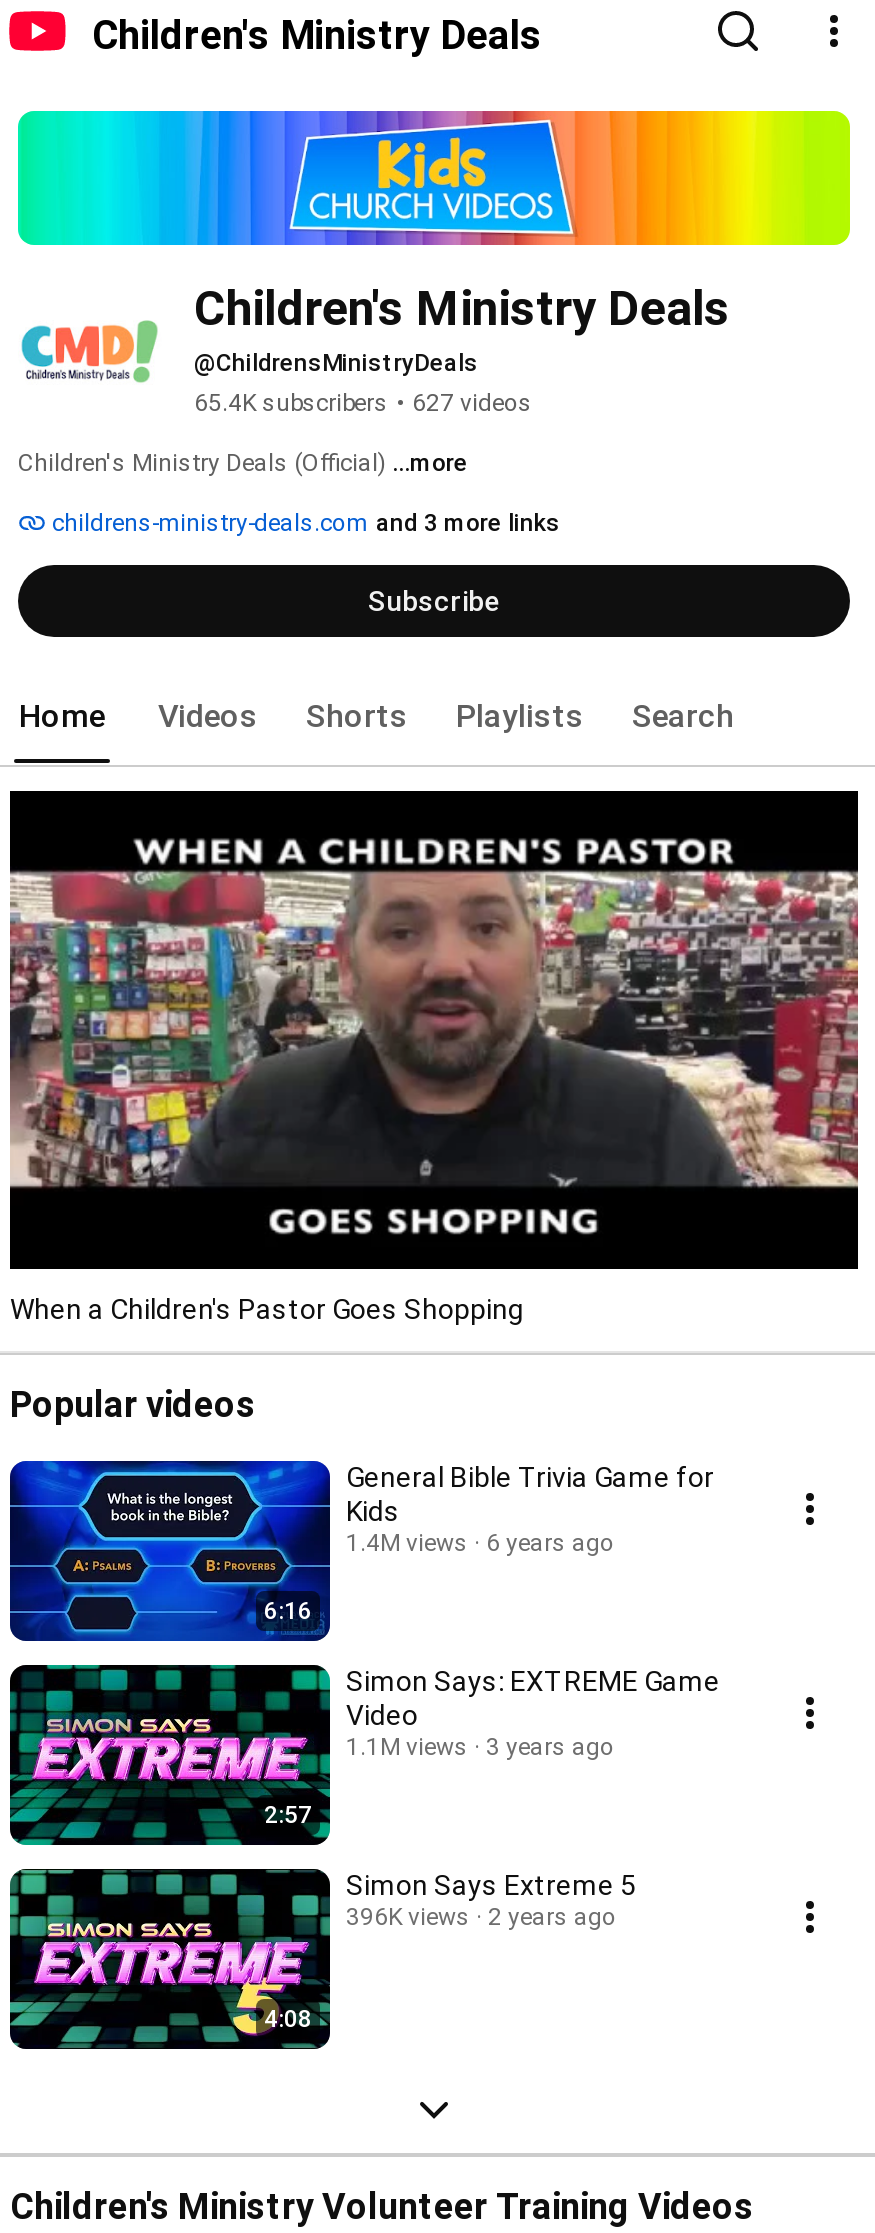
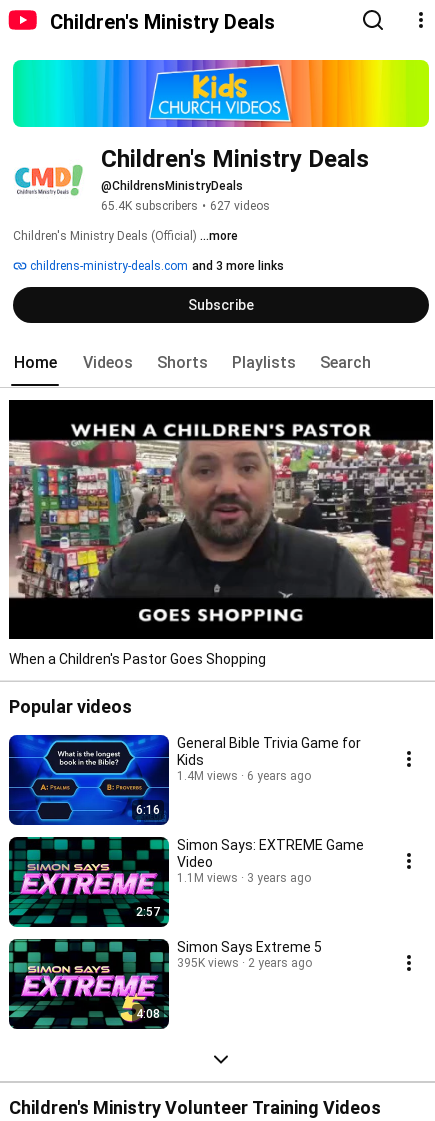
[346,1902,616,1930] 396K views 2 years ago -> [177,955,312,969] 395K views 2 years ago

